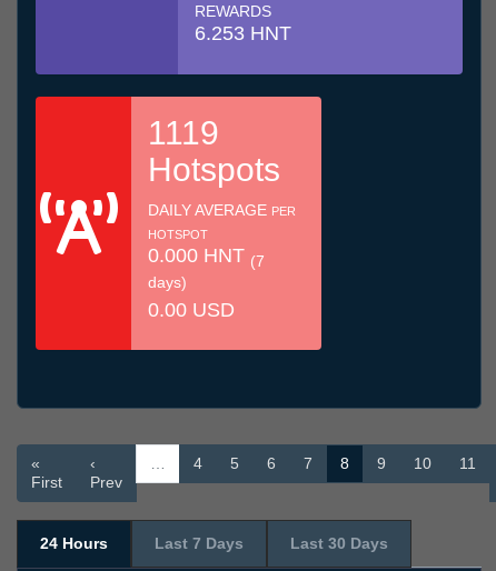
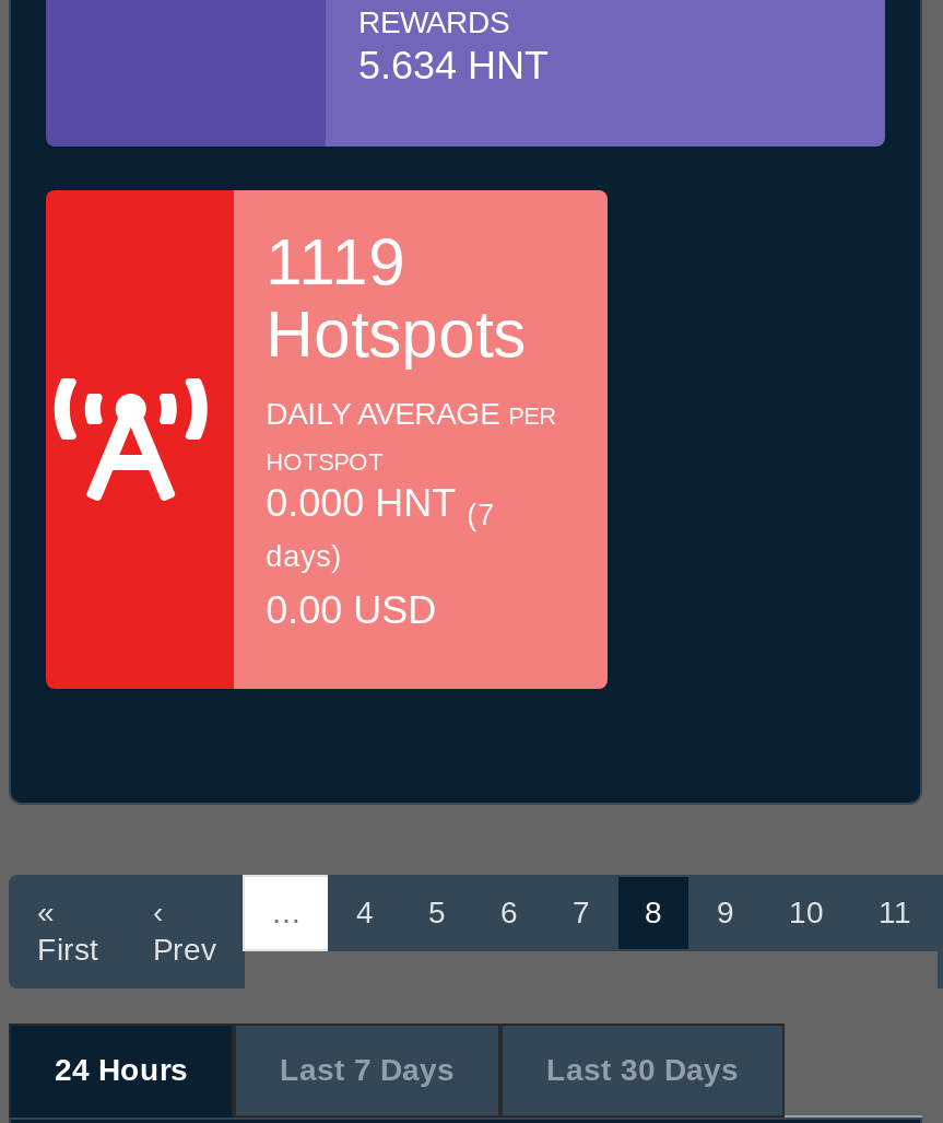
[195,23,291,45] 6.253 HNT -> [358,45,549,88] 5.634 HNT

